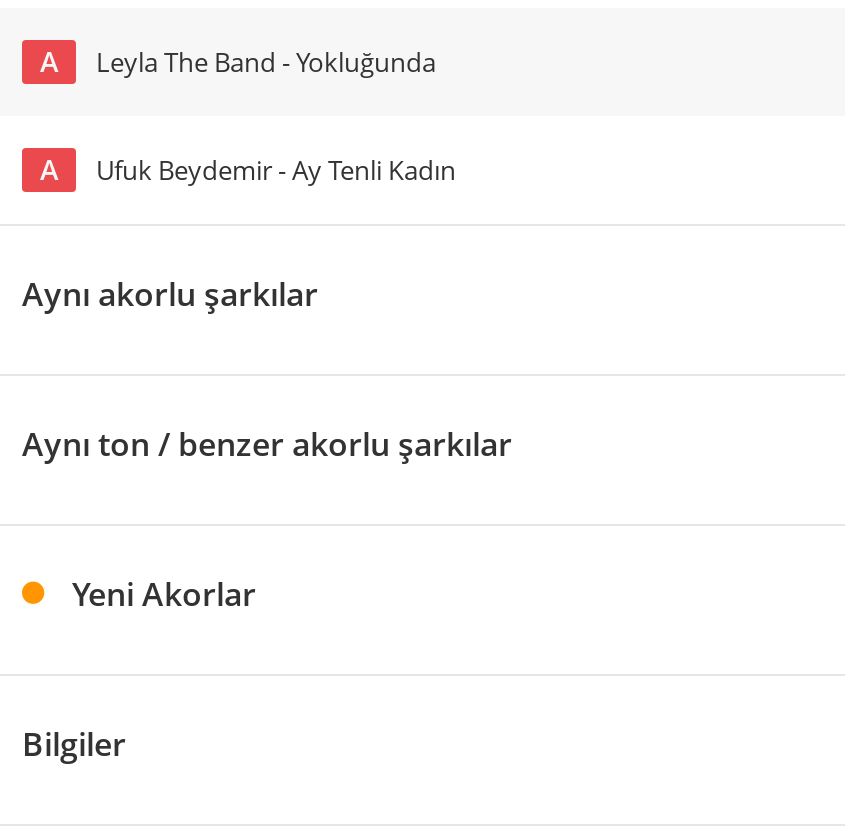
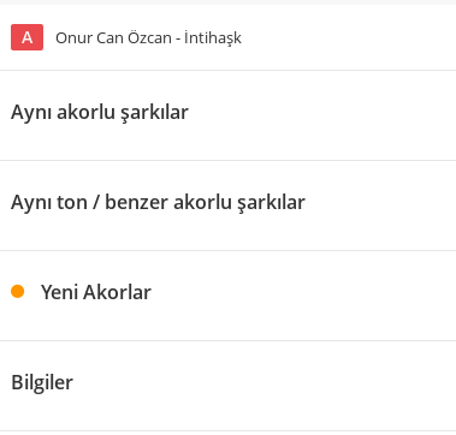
[40,44,456,188] Leyla The Band - Yokluğunda | A | Ufuk Beydemir - Ay Tenli Kadın -> [55,26,242,48] Onur Can Özcan - İntihaşk

